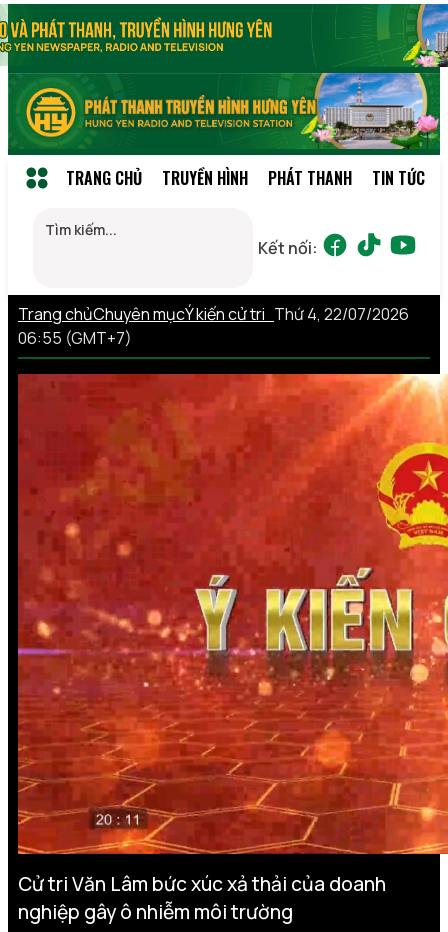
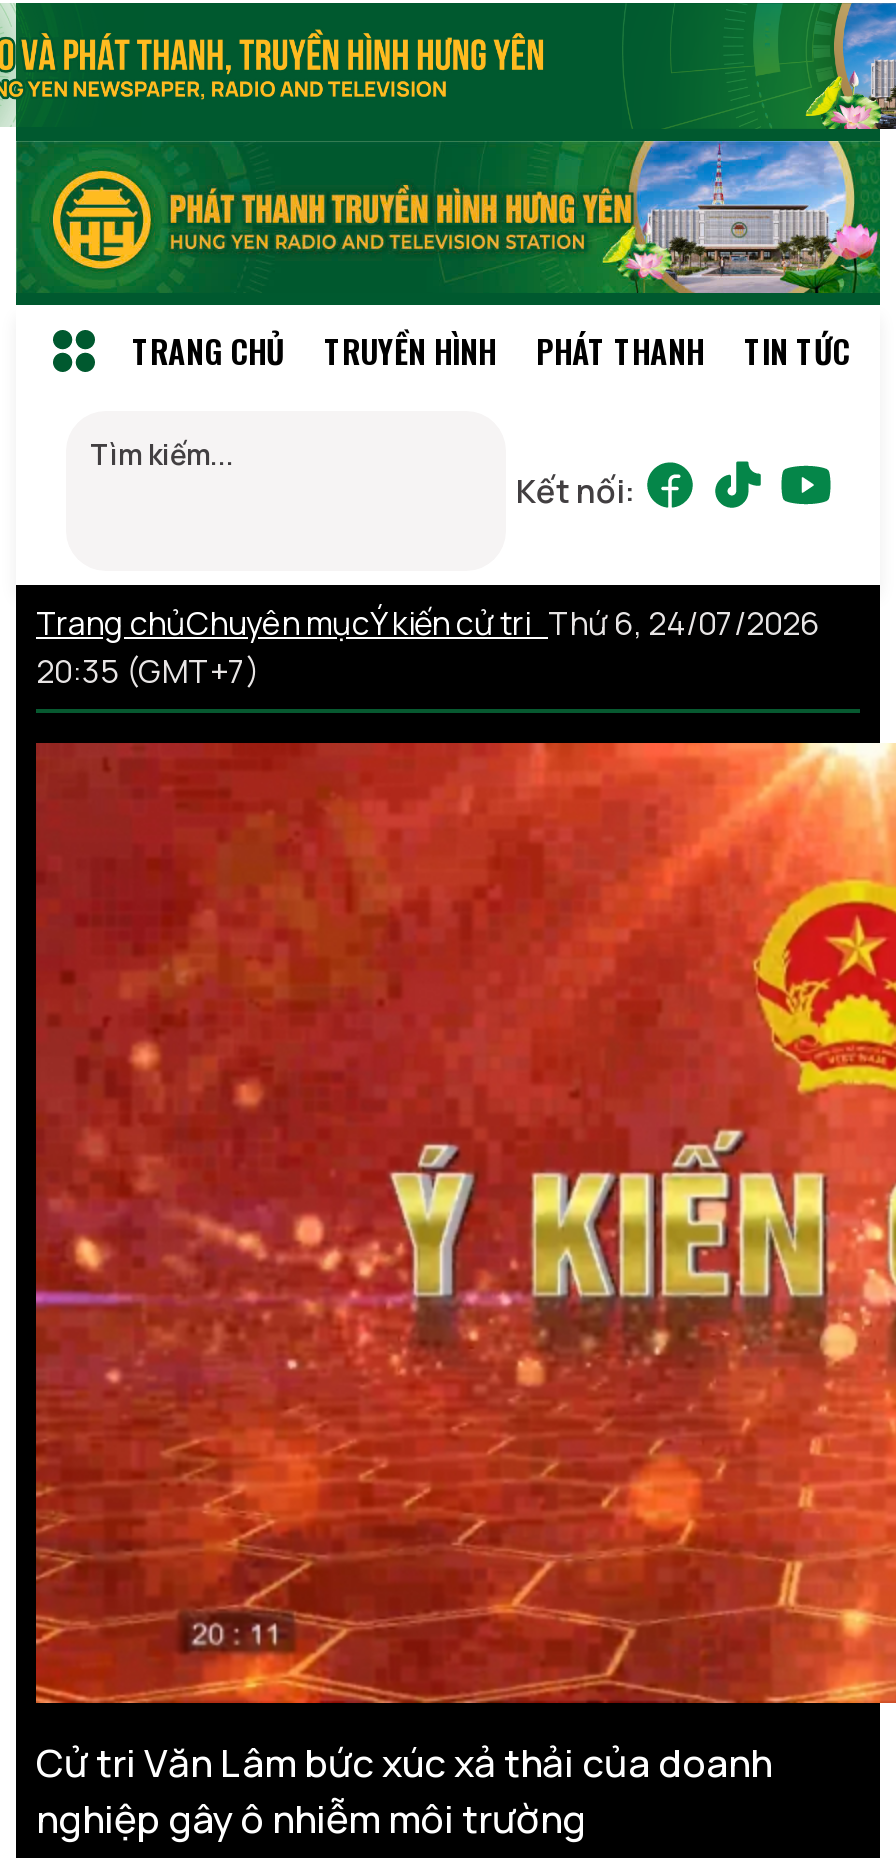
[18,303,409,325] Trang chủChuyên mụcÝ kiến cử tri Thứ 4, 22/07/2026 -> [36,601,820,645] Trang chủChuyên mụcÝ kiến cử tri Thứ 6, 24/07/2026
[18,327,132,349] 06:55 (GMT+7) -> [36,649,260,693] 20:35 (GMT+7)

